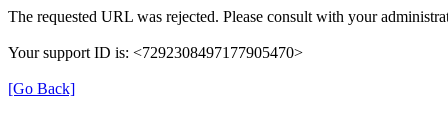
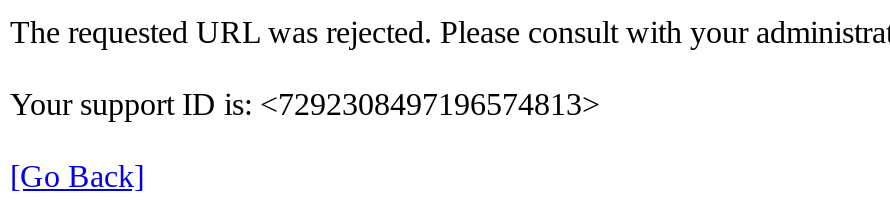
[8,44,303,61] Your support ID is: <7292308497177905470> -> [10,87,600,121] Your support ID is: <7292308497196574813>

